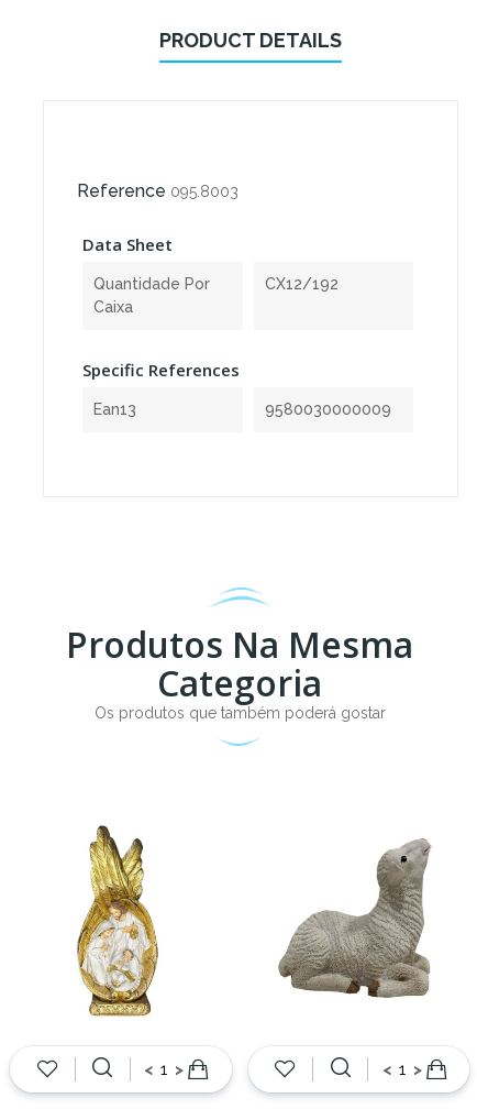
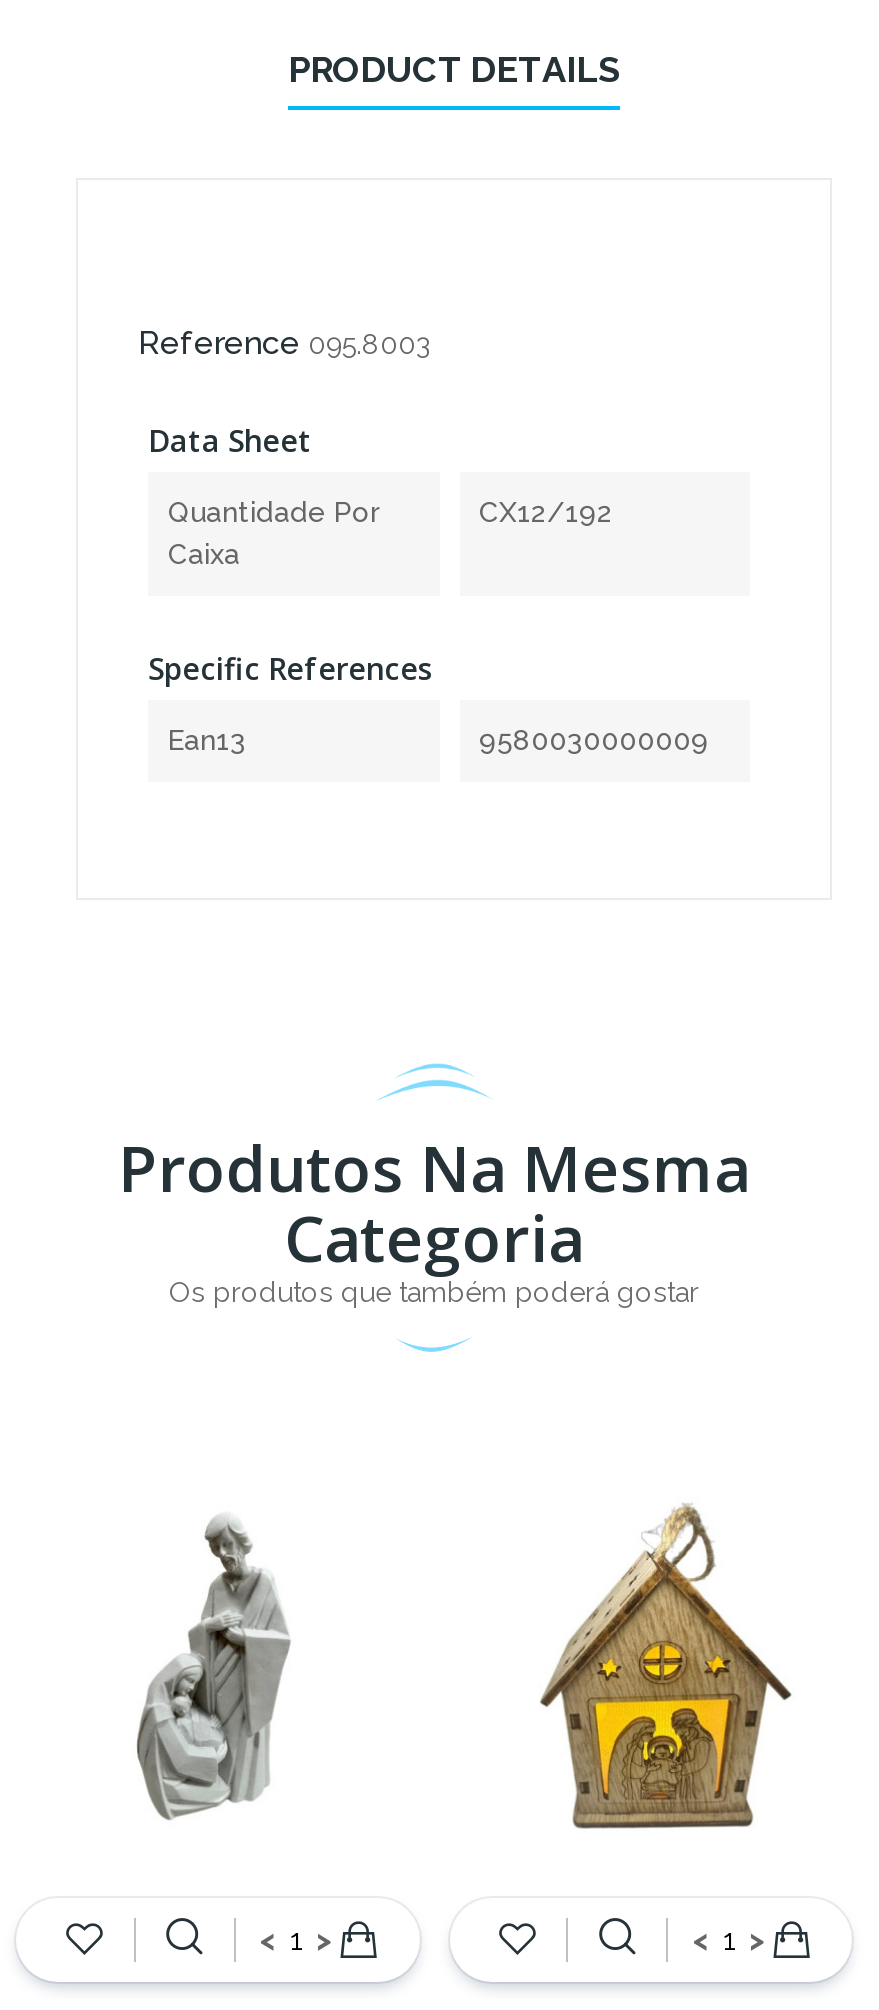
[76,824,160,1018] [image] -> [134,1496,292,1844] [image]
[277,830,435,1008] [image] -> [504,1502,792,1830] [image]

